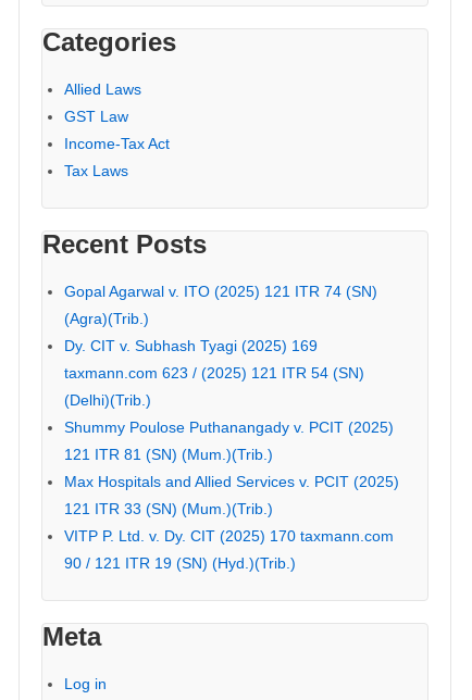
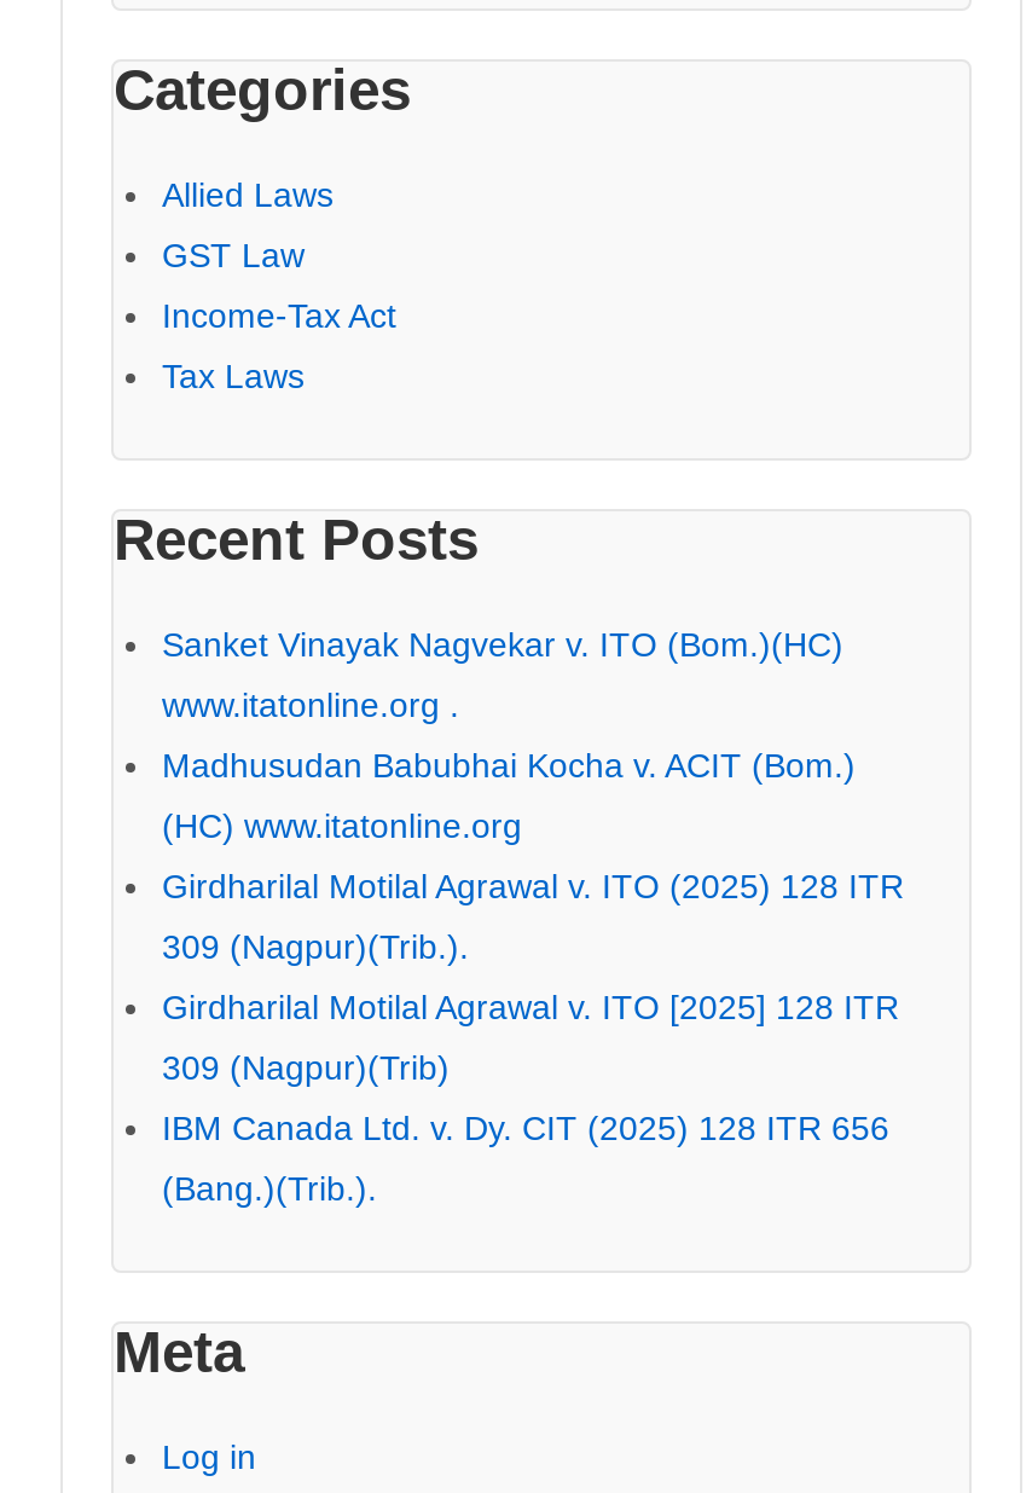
[64,283,399,572] Gopal Agarwal v. ITO (2025) 121 ITR 74 (SN) | (Agra)(Trib.) | Dy. CIT v. Subhash Tyagi (2025) 169 | taxmann.com 623 / (2025) 121 ITR 54 (SN) | (Delhi)(Trib.) | Shummy Poulose Puthanangady v. PCIT (2025) | 121 ITR 81 (SN) (Mum.)(Trib.) | Max Hospitals and Allied Services v. PCIT (2025) | 121 ITR 33 (SN) (Mum.)(Trib.) | VITP P. Ltd. v. Dy. CIT (2025) 170 taxmann.com | 90 / 121 ITR 19 (SN) (Hyd.)(Trib.) -> [162,626,904,1208] Sanket Vinayak Nagvekar v. ITO (Bom.)(HC) | www.itatonline.org . | Madhusudan Babubhai Kocha v. ACIT (Bom.) | (HC) www.itatonline.org | Girdharilal Motilal Agrawal v. ITO (2025) 128 ITR | 309 (Nagpur)(Trib.). | Girdharilal Motilal Agrawal v. ITO [2025] 128 ITR | 309 (Nagpur)(Trib) | IBM Canada Ltd. v. Dy. CIT (2025) 128 ITR 656 | (Bang.)(Trib.).

